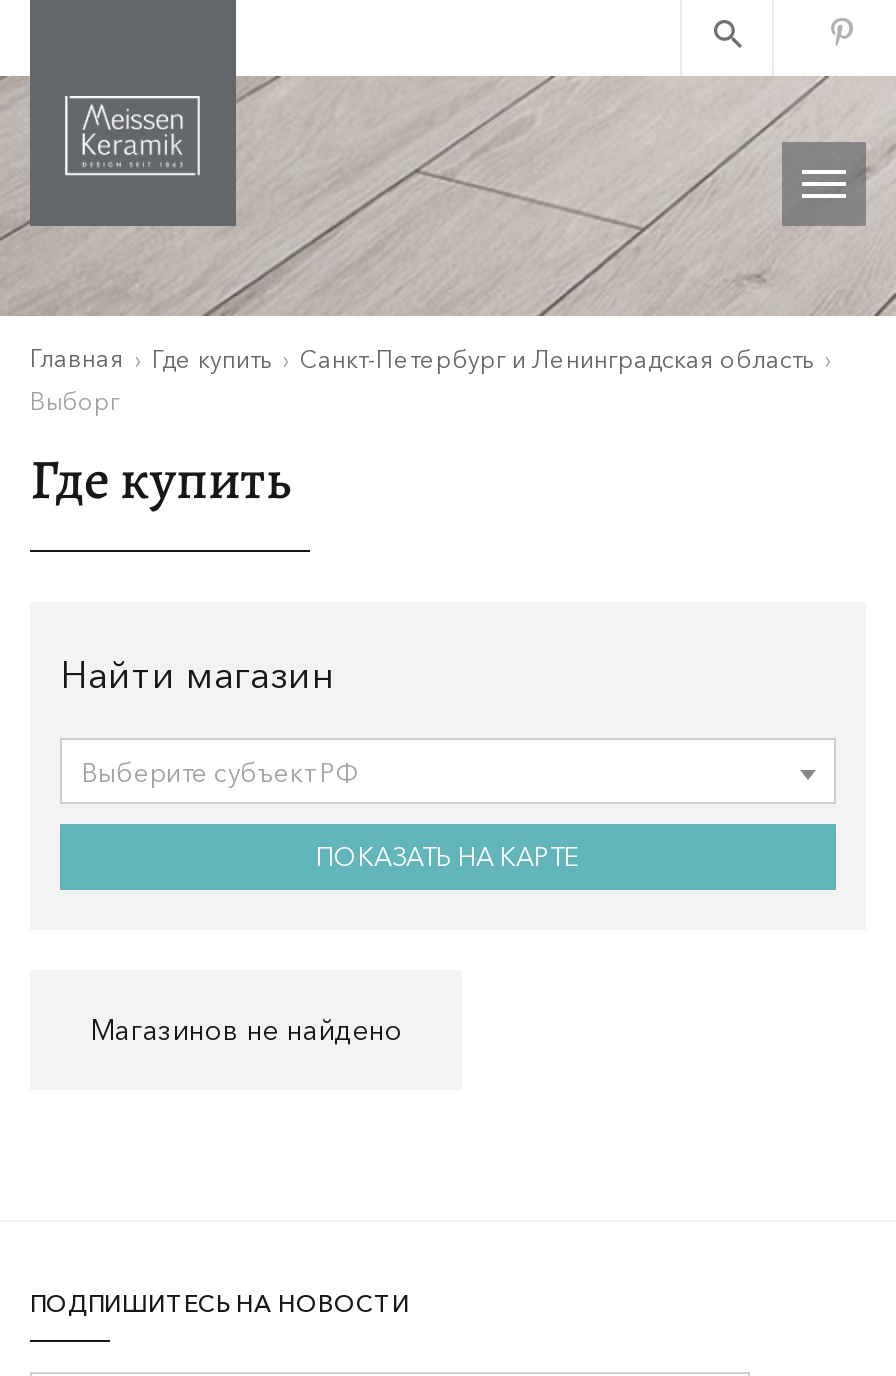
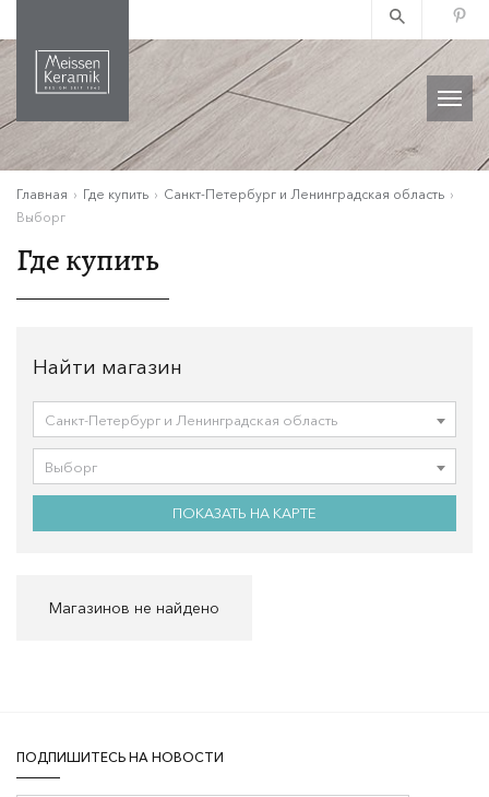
[82,756,358,788] Выберите субъект РФ -> [45,411,338,476] Санкт-Петербург и Ленинградская область | Выборг

